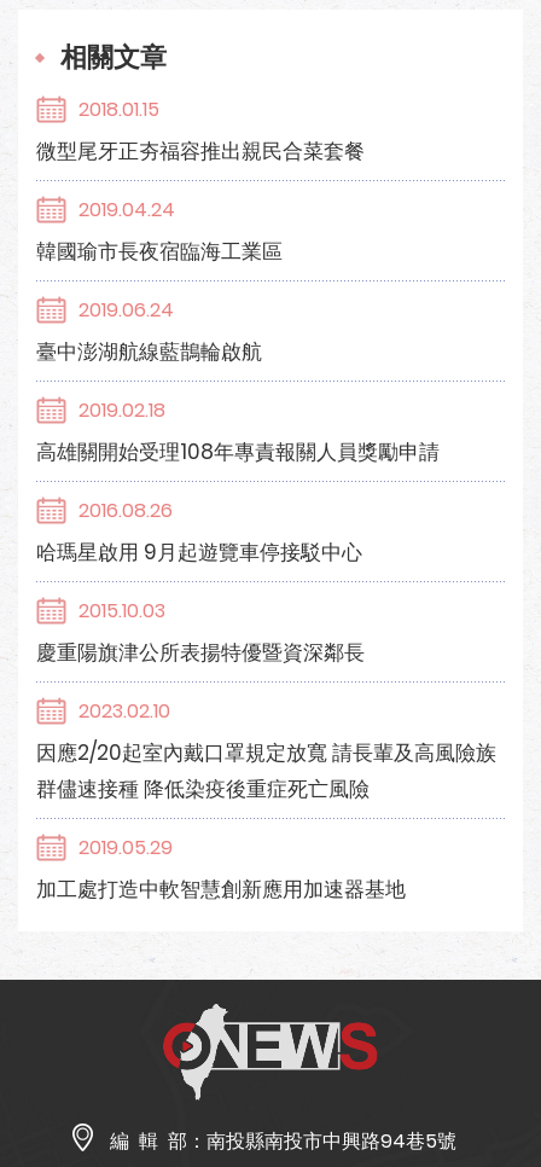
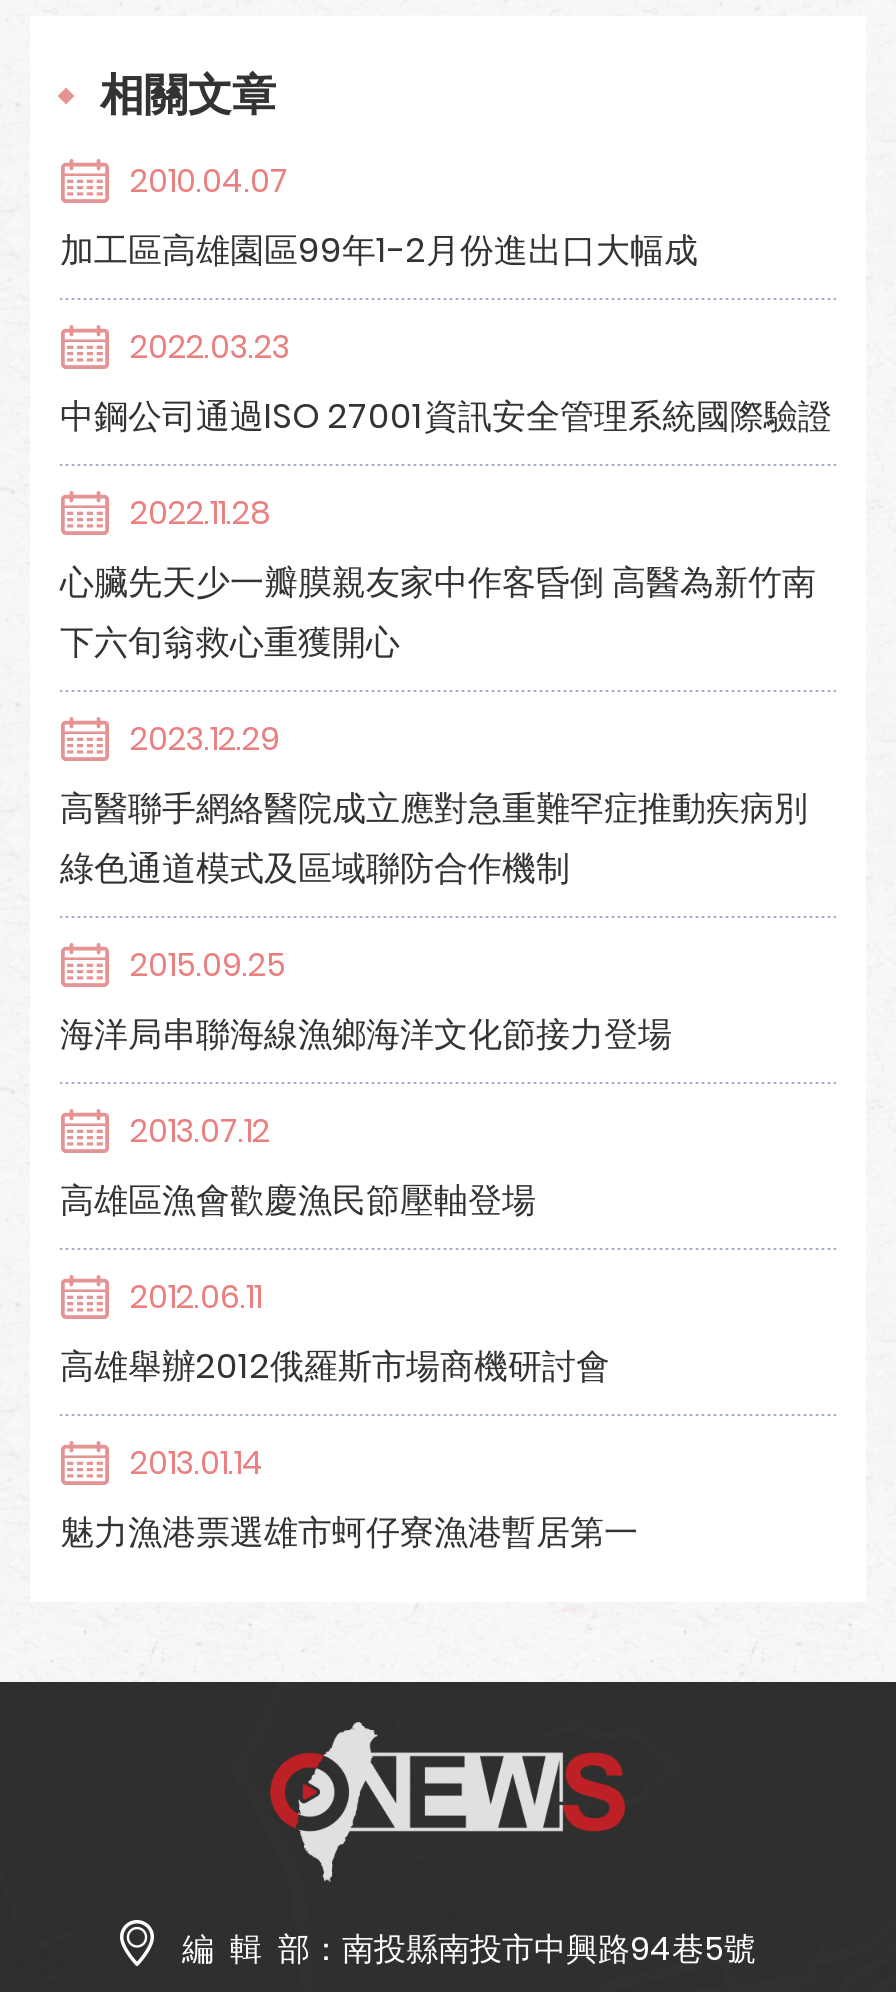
[78,95,159,123] 2018.01.15 -> [130,158,288,204] 2010.04.07
[36,137,365,166] 微型尾牙正夯福容推出親民合菜套餐 -> [60,226,698,274] 加工區高雄園區99年1-2月份進出口大幅成
[78,196,175,223] 2019.04.24 -> [130,324,290,370] 2022.03.23
[36,237,283,266] 韓國瑜市長夜宿臨海工業區 -> [60,392,832,440] 中鋼公司通過ISO 27001資訊安全管理系統國際驗證
[78,296,174,324] 2019.06.24 -> [130,490,270,536] 2022.11.28
[36,337,262,366] 臺中澎湖航線藍鵲輪啟航 -> [60,558,816,666] 心臟先天少一瓣膜親友家中作客昏倒 高醫為新竹南 | 下六旬翁救心重獲開心
[78,396,165,424] 2019.02.18 -> [130,716,280,762] 2023.12.29
[36,437,440,466] 高雄關開始受理108年專責報關人員獎勵申請 -> [60,784,808,892] 高醫聯手網絡醫院成立應對急重難罕症推動疾病別 | 綠色通道模式及區域聯防合作機制
[78,497,173,524] 2016.08.26 -> [130,942,286,988] 2015.09.25
[36,538,362,567] 哈瑪星啟用 9月起遊覽車停接駁中心 -> [60,1010,672,1058] 海洋局串聯海線漁鄉海洋文化節接力登場
[78,597,165,625] 2015.10.03 -> [130,1108,270,1154] 2013.07.12
[36,638,365,667] 慶重陽旗津公所表揚特優暨資深鄰長 -> [60,1176,536,1224] 高雄區漁會歡慶漁民節壓軸登場
[78,697,170,725] 2023.02.10 -> [130,1274,262,1320] 2012.06.11
[36,738,496,803] 因應2/20起室內戴口罩規定放寬 請長輩及高風險族 | 群儘速接種 降低染疫後重症死亡風險 -> [60,1342,610,1390] 高雄舉辦2012俄羅斯市場商機研討會
[78,834,173,861] 2019.05.29 -> [130,1440,264,1486] 2013.01.14
[36,875,406,904] 加工處打造中軟智慧創新應用加速器基地 -> [60,1508,638,1556] 魅力漁港票選雄市蚵仔寮漁港暫居第一

